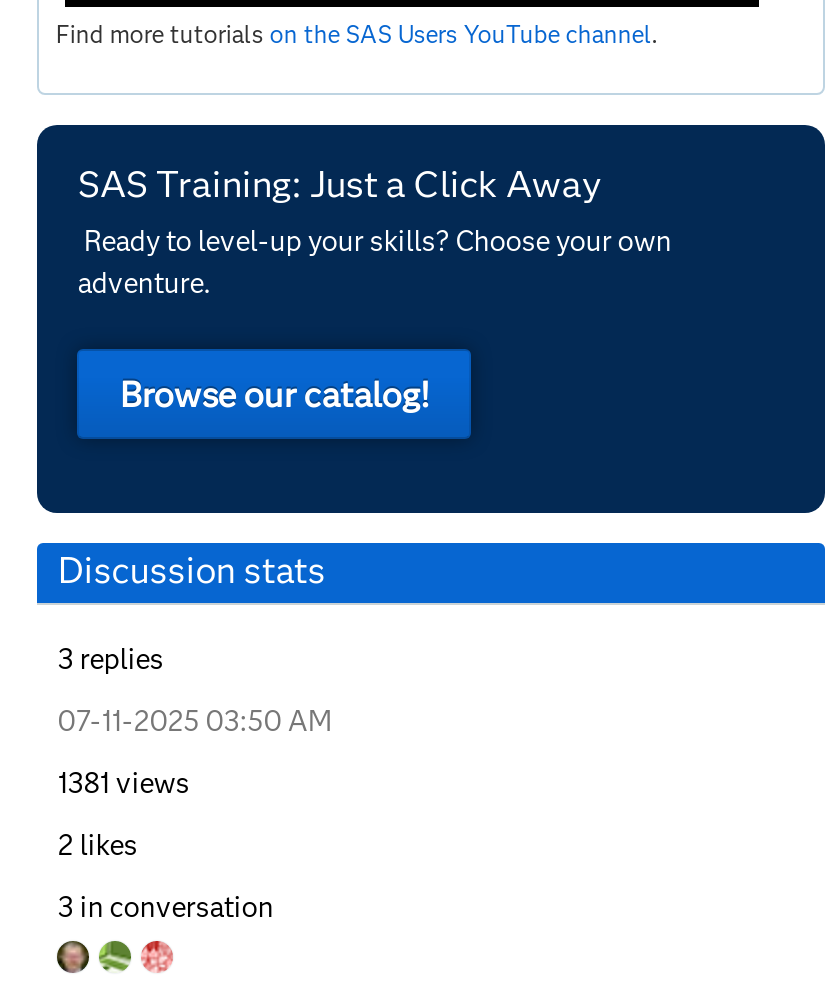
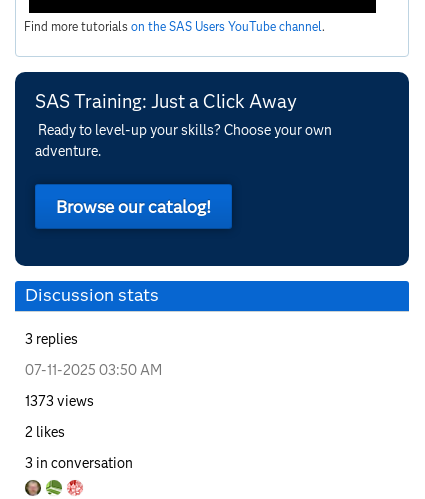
[58,764,190,800] 1381 views -> [25,392,94,410] 1373 views

